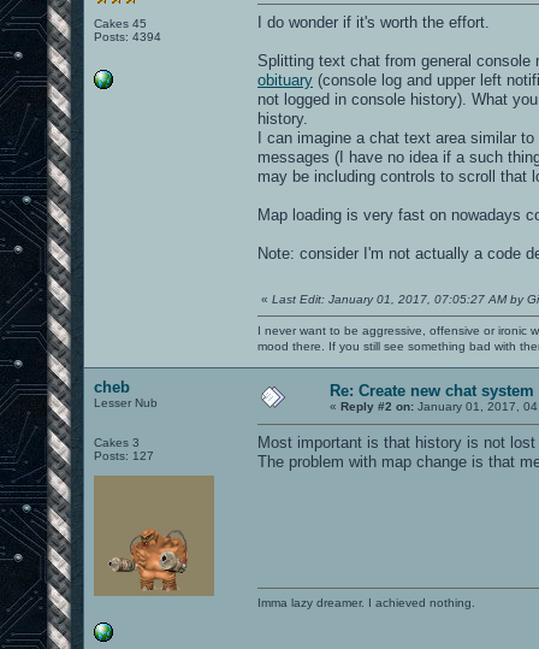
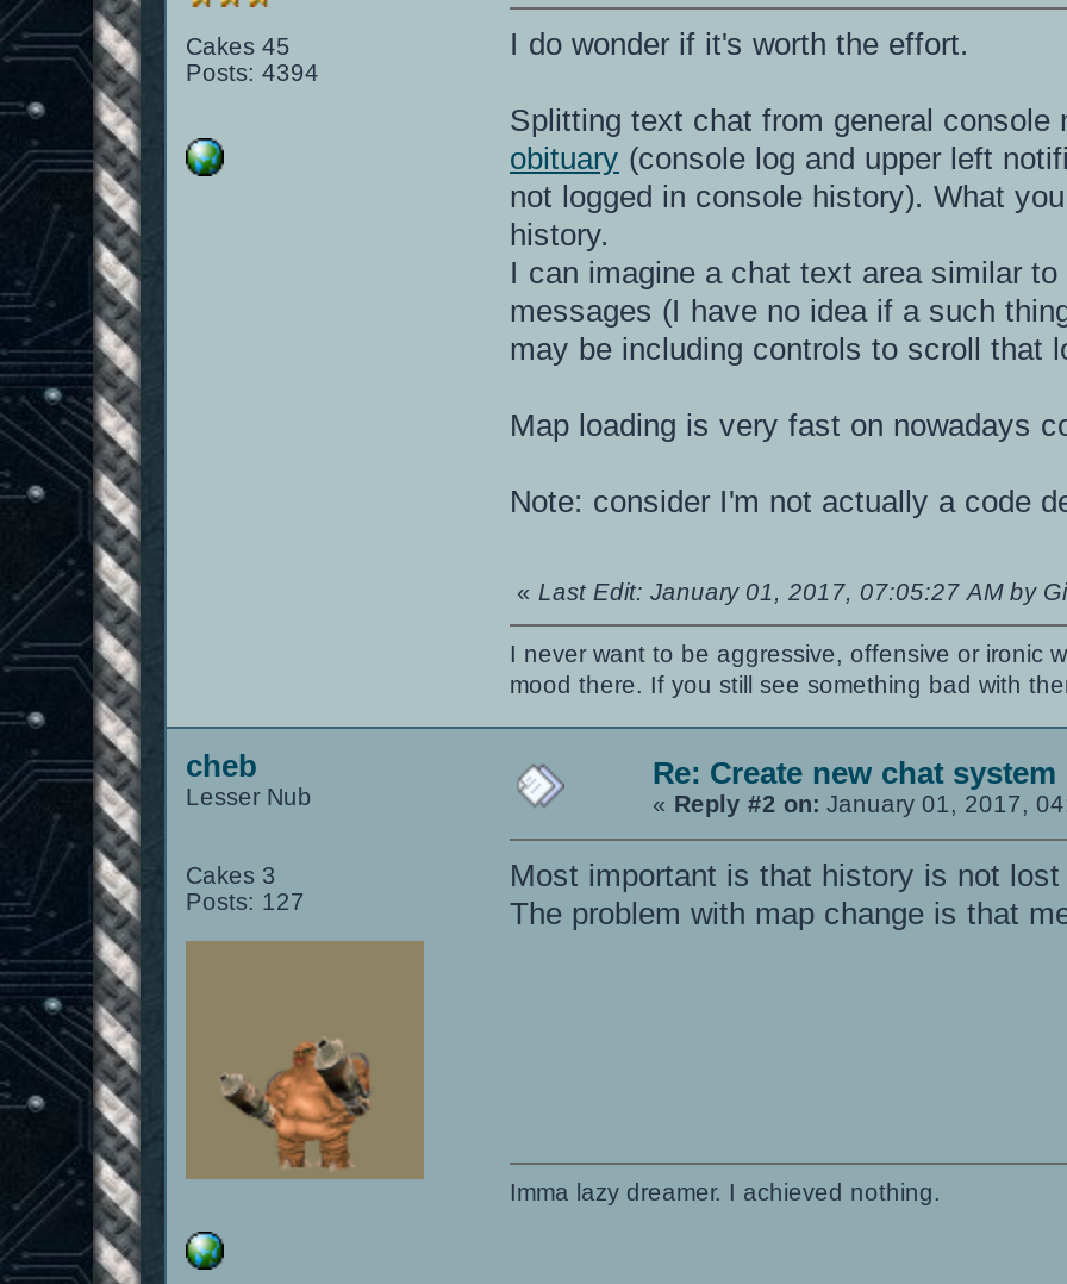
[108,527,186,579] [image] -> [221,1039,372,1143] [image]

